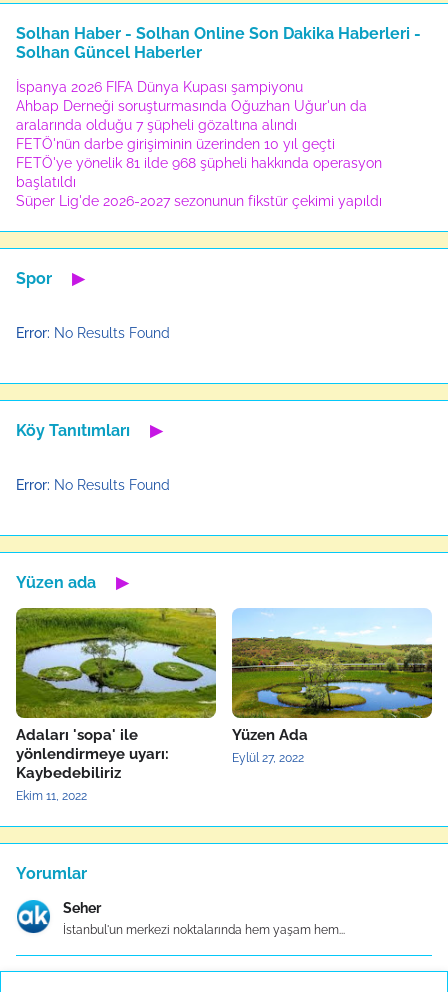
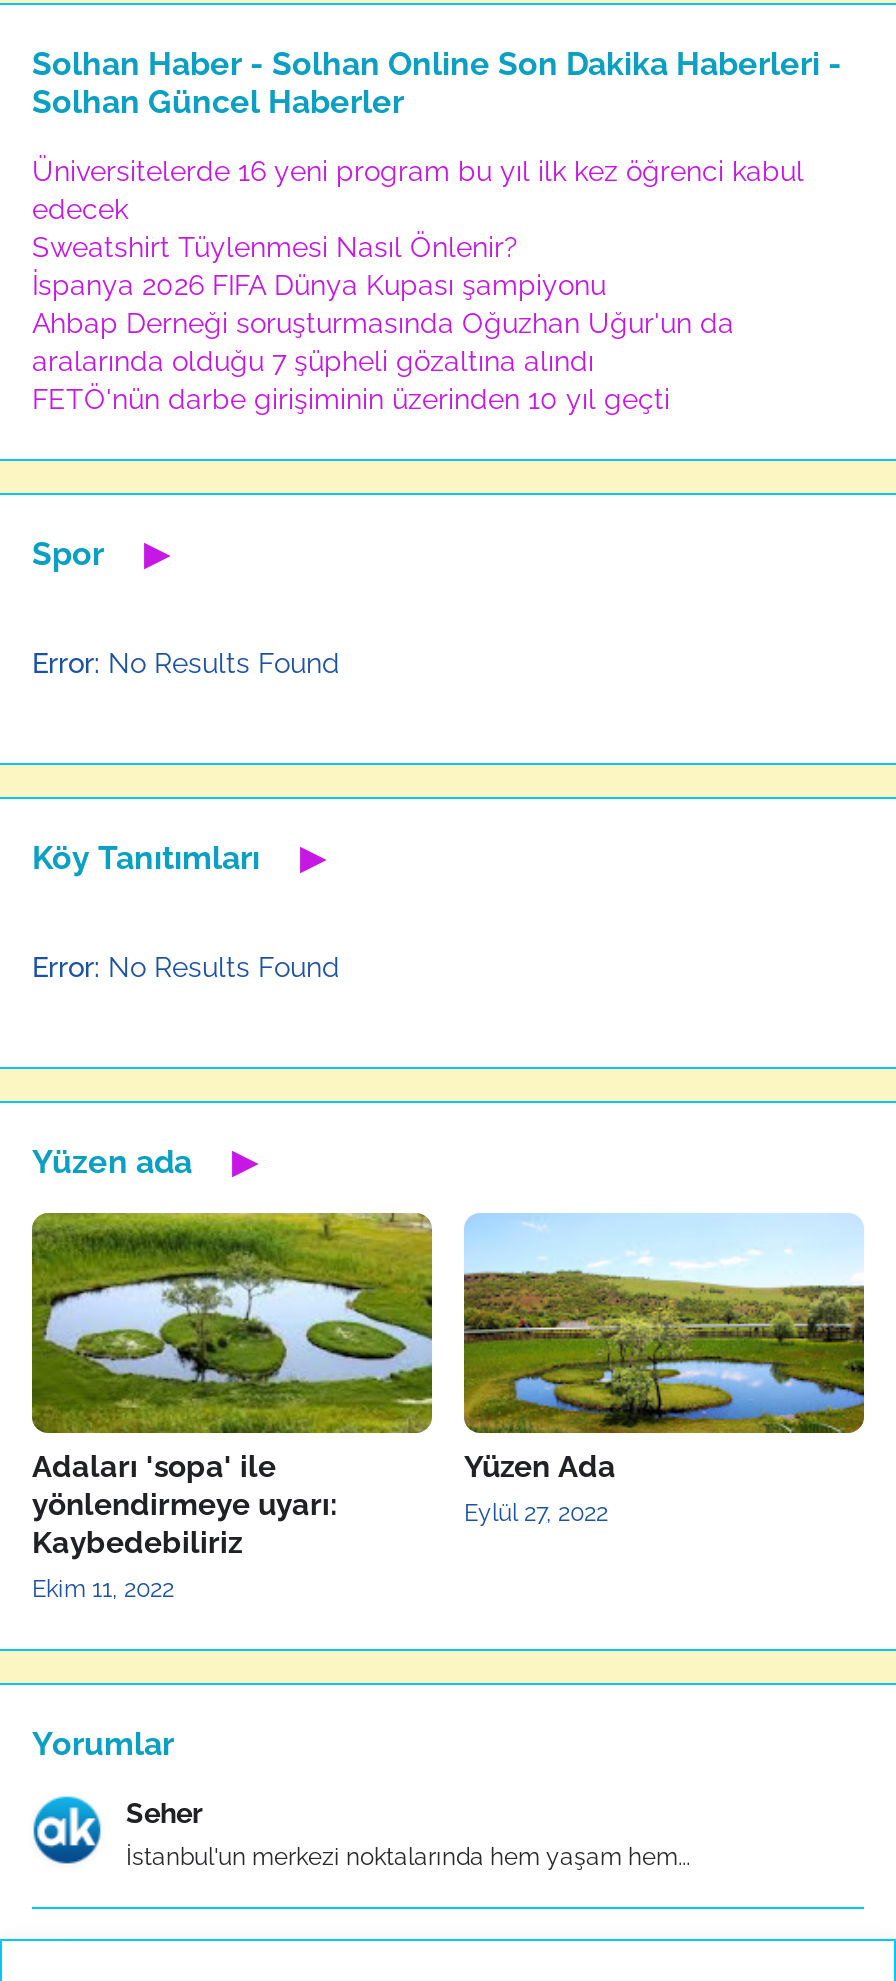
none -> [32,155,804,263] Üniversitelerde 16 yeni program bu yıl ilk kez öğrenci kabul | edecek | Sweatshirt Tüylenmesi Nasıl Önlenir?
moved [16,79,367,152] -> [32,269,734,415]: İspanya 2026 FIFA Dünya Kupası şampiyonu | Ahbap Derneği soruşturmasında Oğuzhan Uğur'un da | aralarında olduğu 7 şüpheli gözaltına alındı | FETÖ'nün darbe girişiminin üzerinden 10 yıl geçti
[16,155,382,209] FETÖ'ye yönelik 81 ilde 968 şüpheli hakkında operasyon | başlatıldı | Süper Lig'de 2026-2027 sezonunun fikstür çekimi yapıldı -> none

